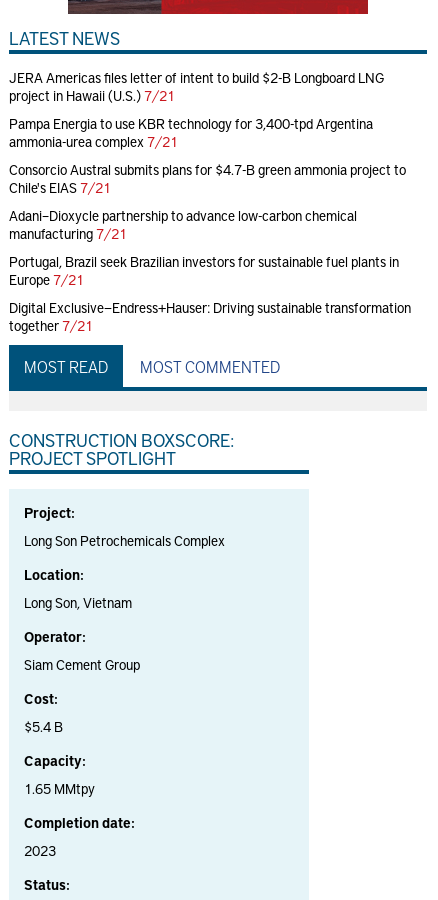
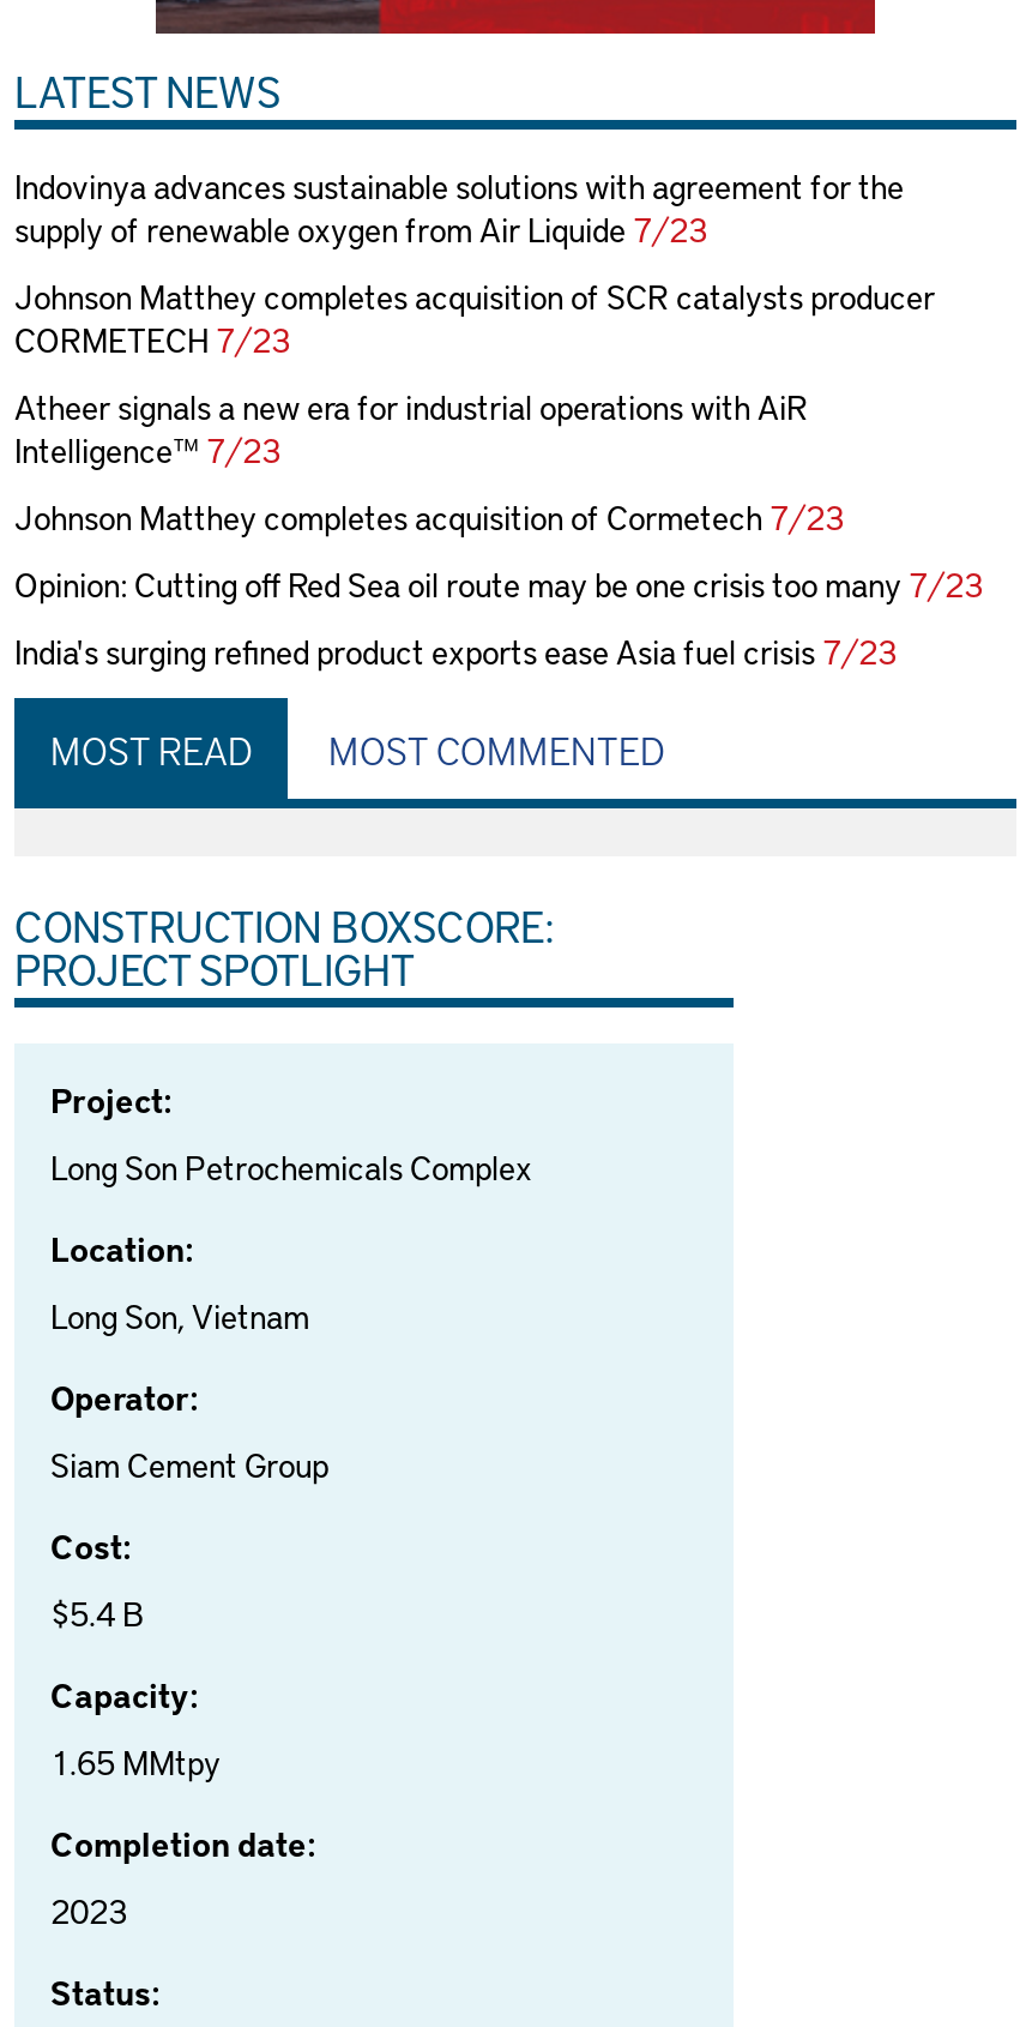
[9,68,384,105] JERA Americas files letter of intent to build $2-B Longboard LNG | project in Hawaii (U.S.) 7/21 -> [14,164,904,252] Indovinya advances sustainable solutions with agreement for the | supply of renewable oxygen from Air Liquide 7/23
[9,114,373,151] Pampa Energia to use KBR technology for 3,400-tpd Argentina | ammonia-urea complex 7/21 -> [14,274,935,363] Johnson Matthey completes acquisition of SCR catalysts producer | CORMETECH 7/23
[9,160,406,197] Consorcio Austral submits plans for $4.7-B green ammonia project to | Chile's EIAS 7/21 -> [14,384,808,473] Atheer signals a new era for industrial operations with AiR | Intelligence™ 7/23
[9,206,357,243] Adani–Dioxycle partnership to advance low-carbon chemical | manufacturing 7/21 -> [14,495,844,540] Johnson Matthey completes acquisition of Cormetech 7/23
[9,252,399,289] Portugal, Brazil seek Brazilian investors for sustainable fuel plants in | Europe 7/21 -> [14,562,983,607] Opinion: Cutting off Red Sea oil route may be one crisis too many 7/23
[9,298,411,335] Digital Exclusive—Endress+Hauser: Driving sustainable transformation | together 7/21 -> [14,629,897,675] India's surging refined product exports ease Asia fuel crisis 7/23

